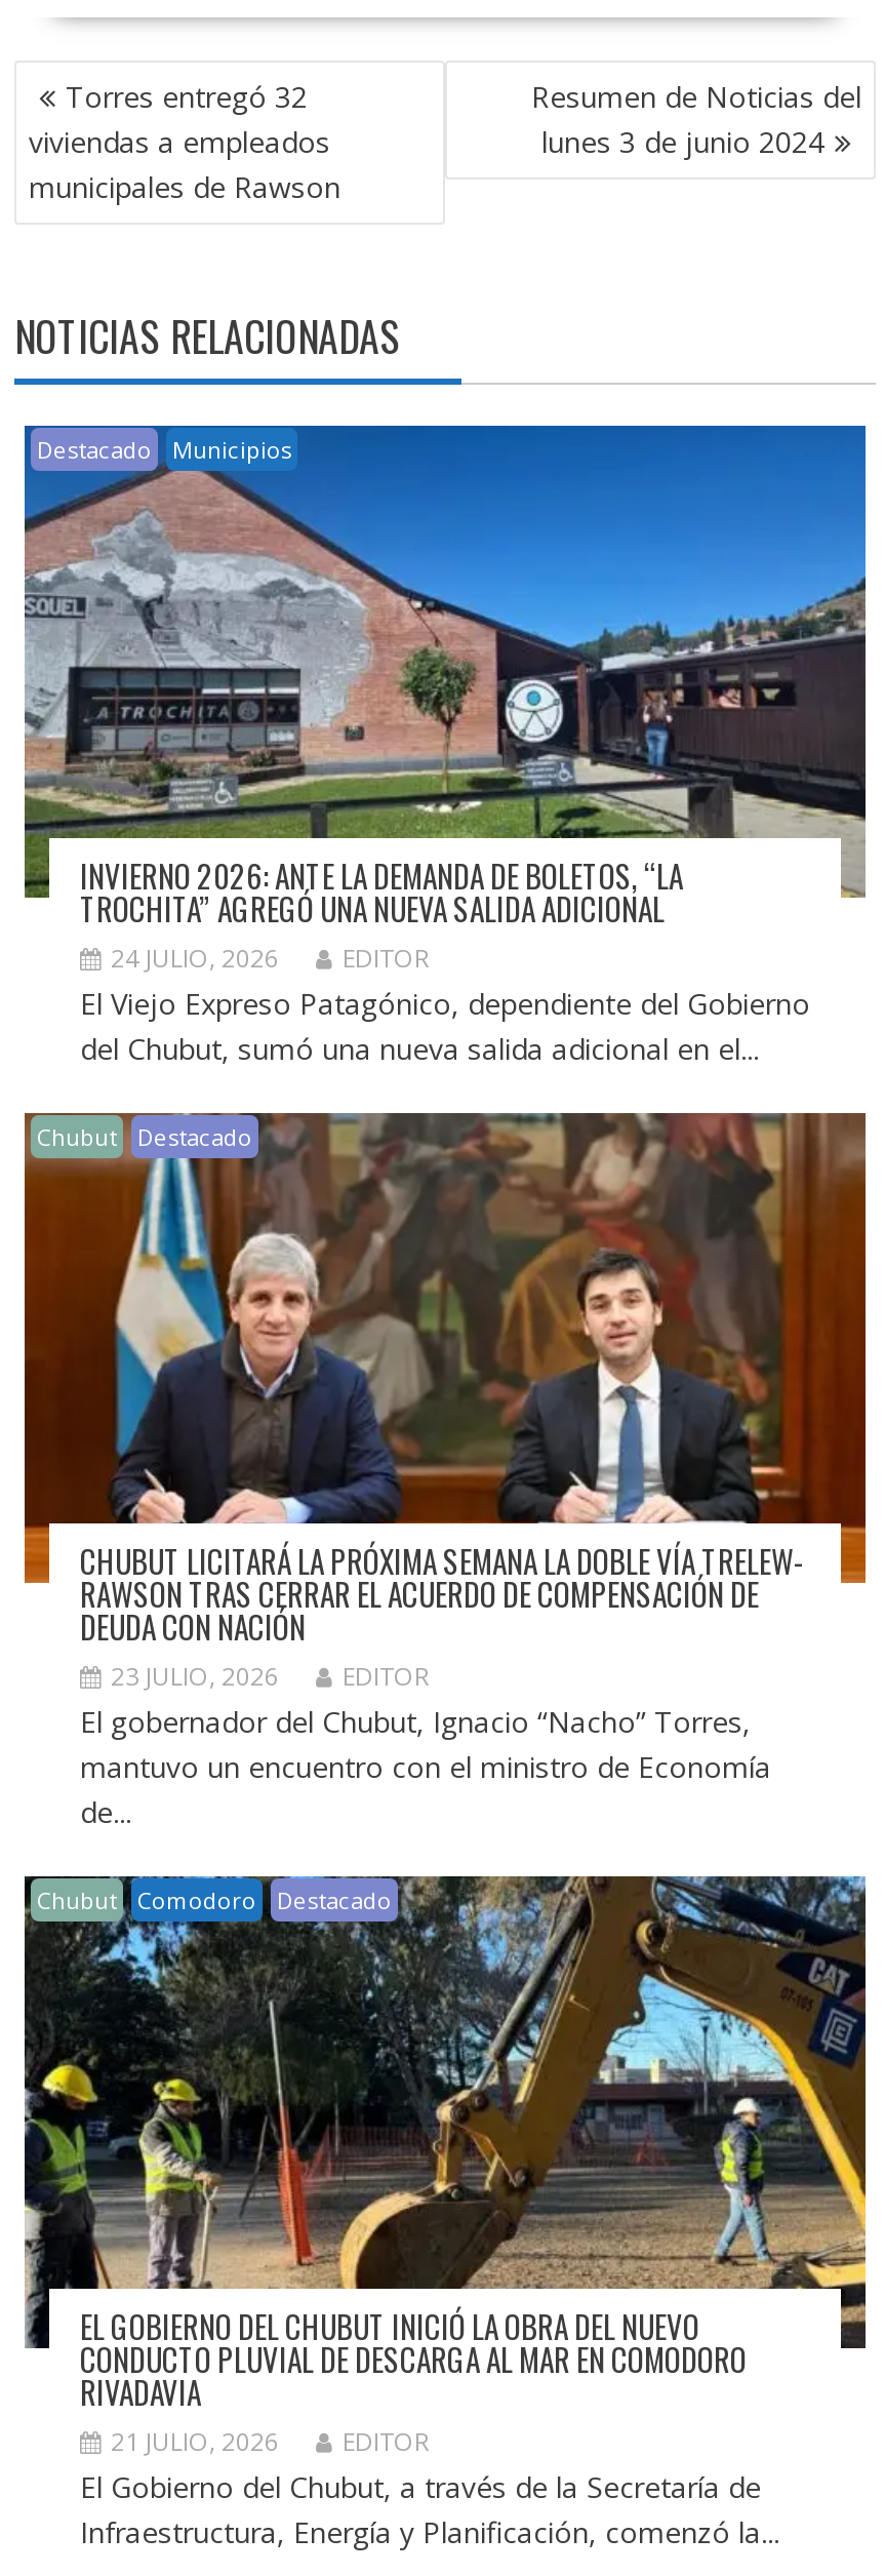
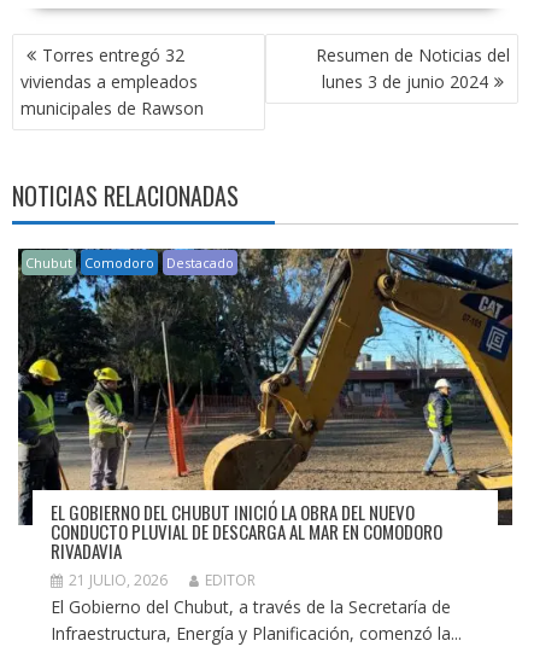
[23,423,868,899] [image] | Destacado | Municipios -> none
[23,852,868,1586] [image] | INVIERNO 2026: ANTE LA DEMANDA DE BOLETOS, “LA | TROCHITA” AGREGÓ UNA NUEVA SALIDA ADICIONAL | 24 JULIO, 2026 | EDITOR | El Viejo Expreso Patagónico, dependiente del Gobierno | del Chubut, sumó una nueva salida adicional en el... | Chubut | Destacado -> none
[80,1538,804,1832] CHUBUT LICITARÁ LA PRÓXIMA SEMANA LA DOBLE VÍA TRELEW- | RAWSON TRAS CERRAR EL ACUERDO DE COMPENSACIÓN DE | DEUDA CON NACIÓN | 23 JULIO, 2026 | EDITOR | El gobernador del Chubut, Ignacio “Nacho” Torres, | mantuvo un encuentro con el ministro de Economía | de... -> none

